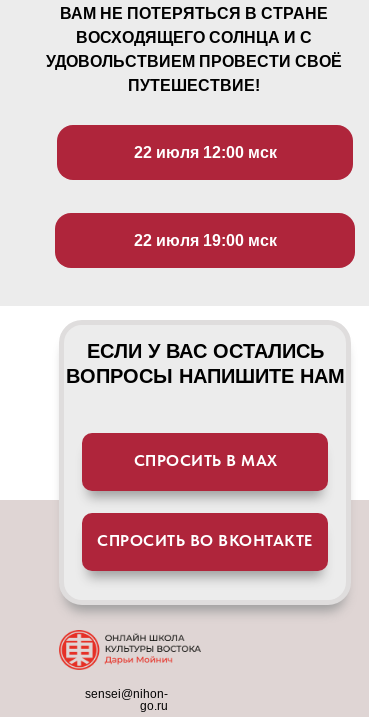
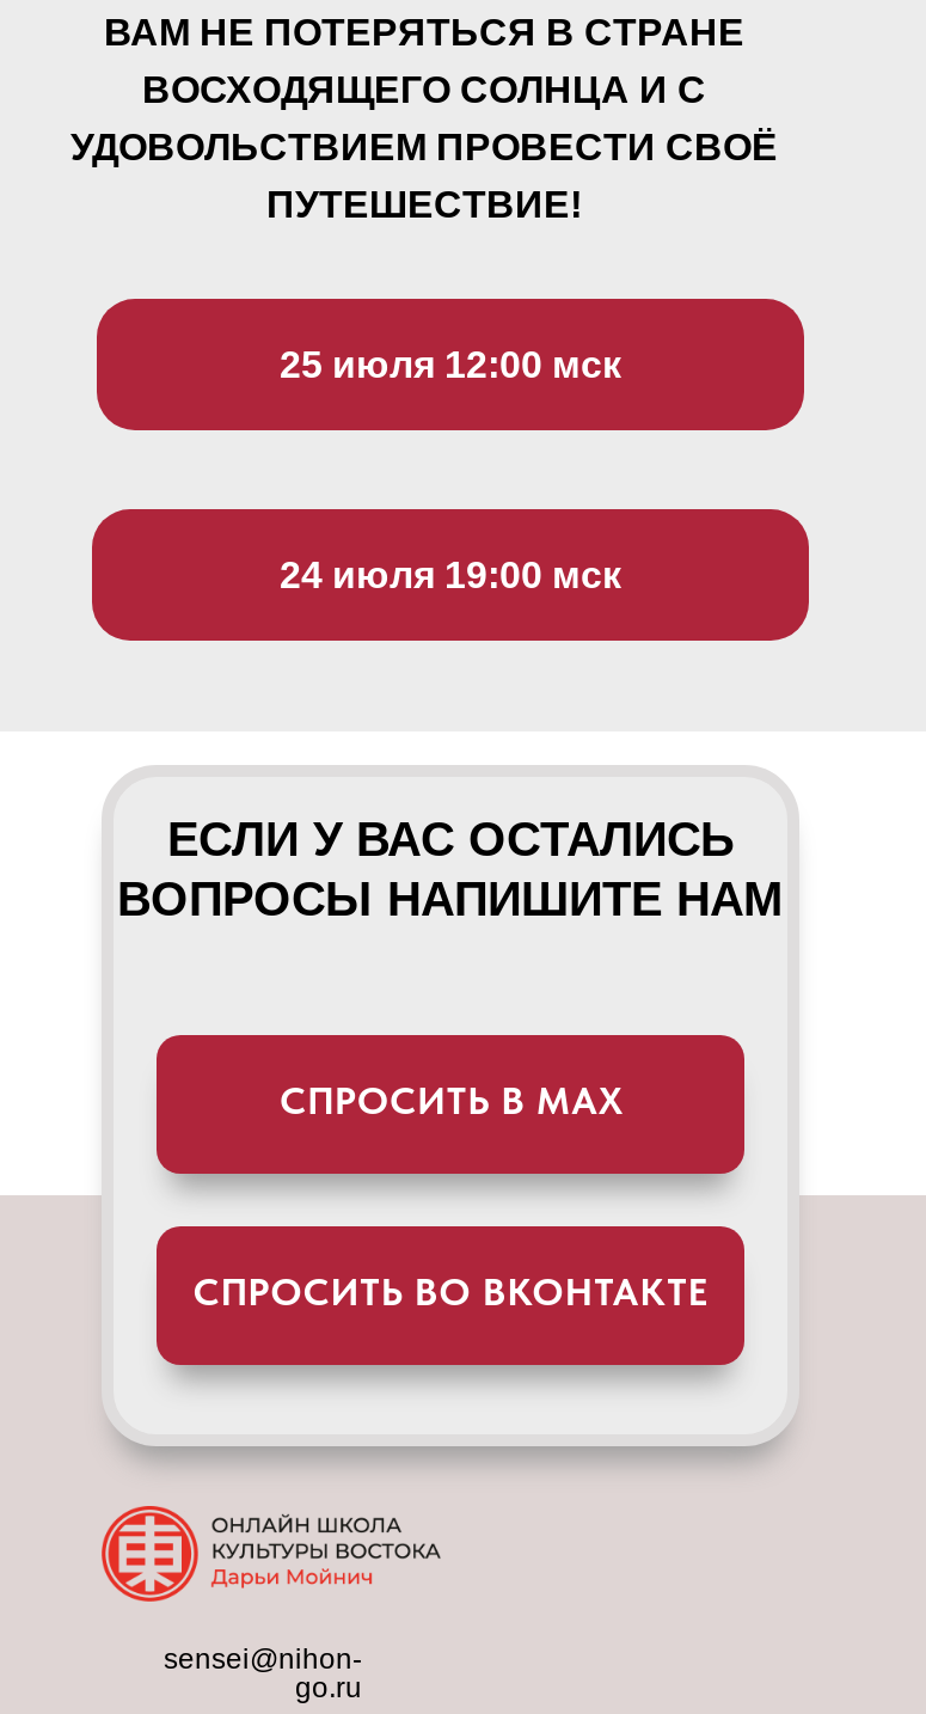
[133,143,276,160] 22 июля 12:00 мск -> [280,343,621,384] 25 июля 12:00 мск
[133,231,276,248] 22 июля 19:00 мск -> [280,553,621,594] 24 июля 19:00 мск

